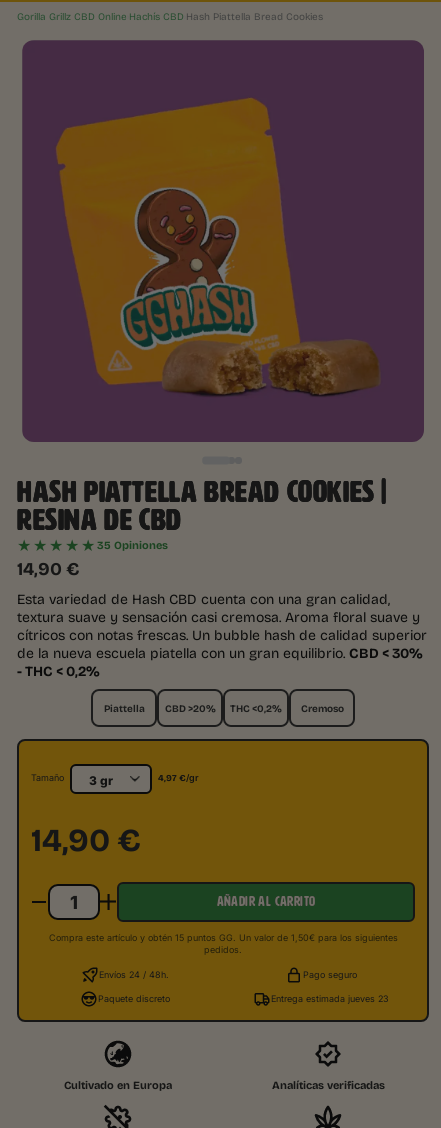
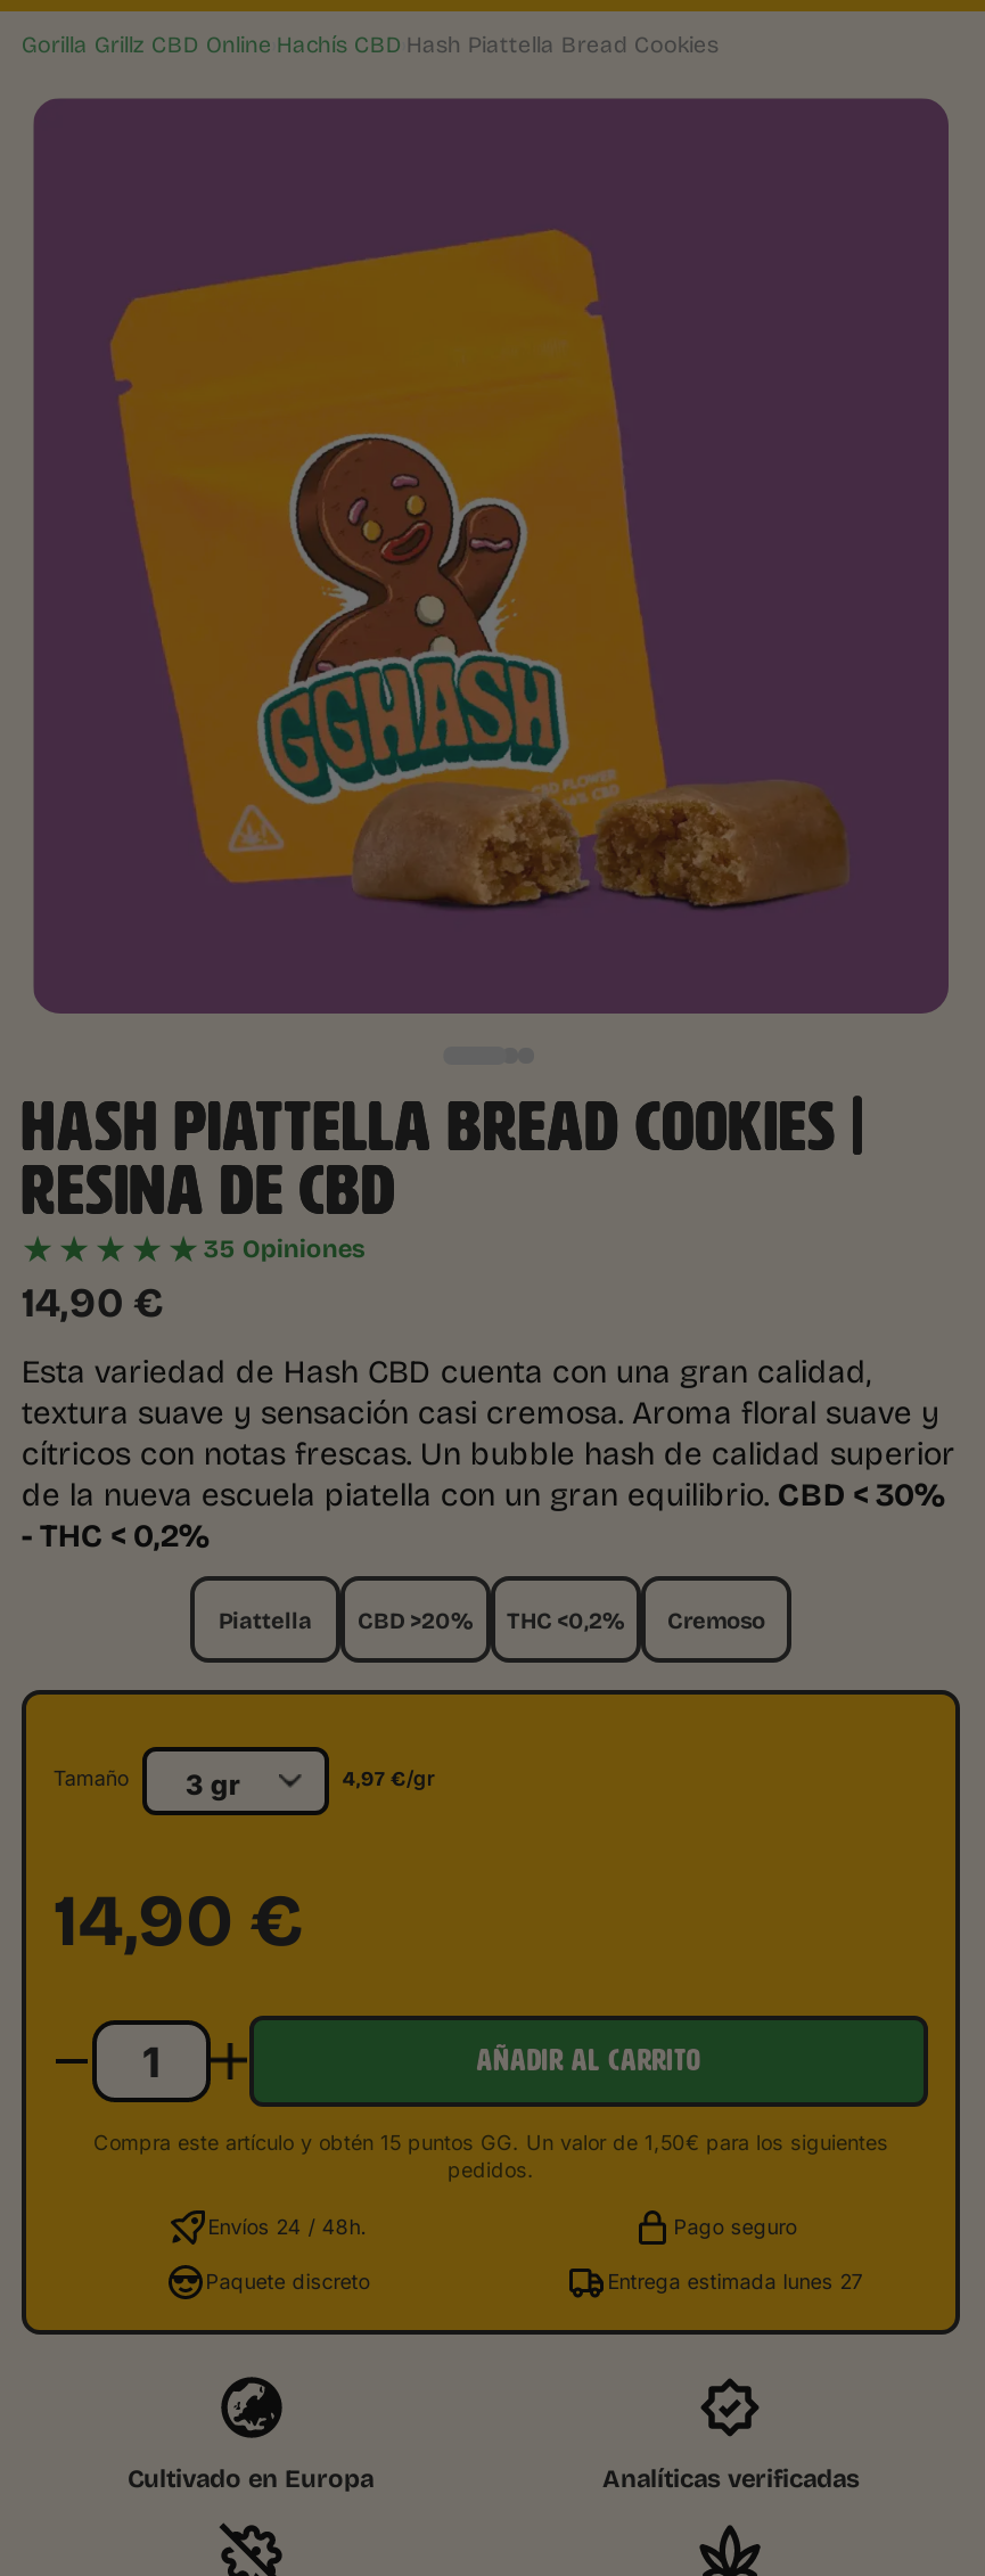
[271,992,389,1003] Entrega estimada jueves 23 -> [607,2267,862,2292] Entrega estimada lunes 27

